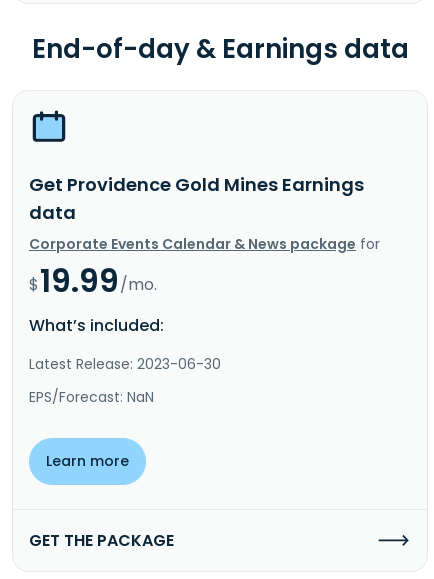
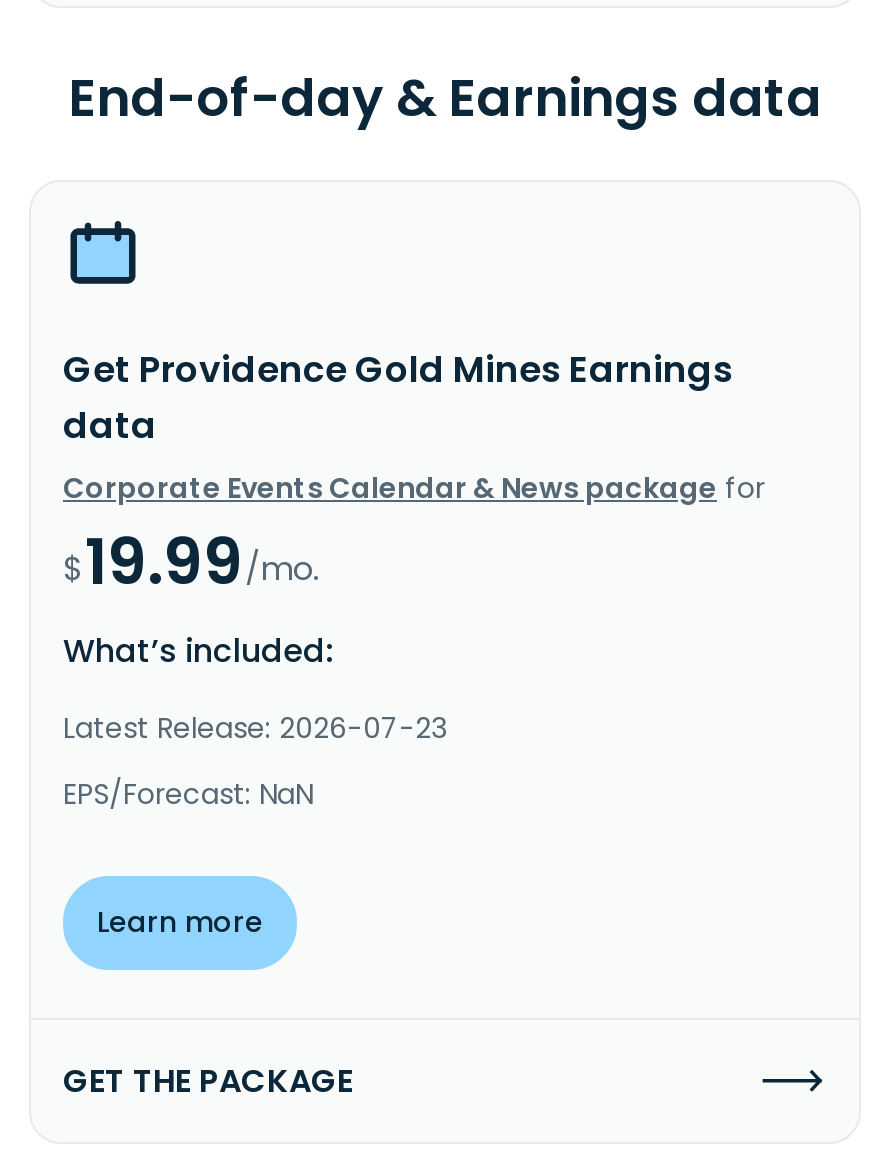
[29,354,221,374] Latest Release: 2023-06-30 -> [63,708,447,748] Latest Release: 2026-07-23

